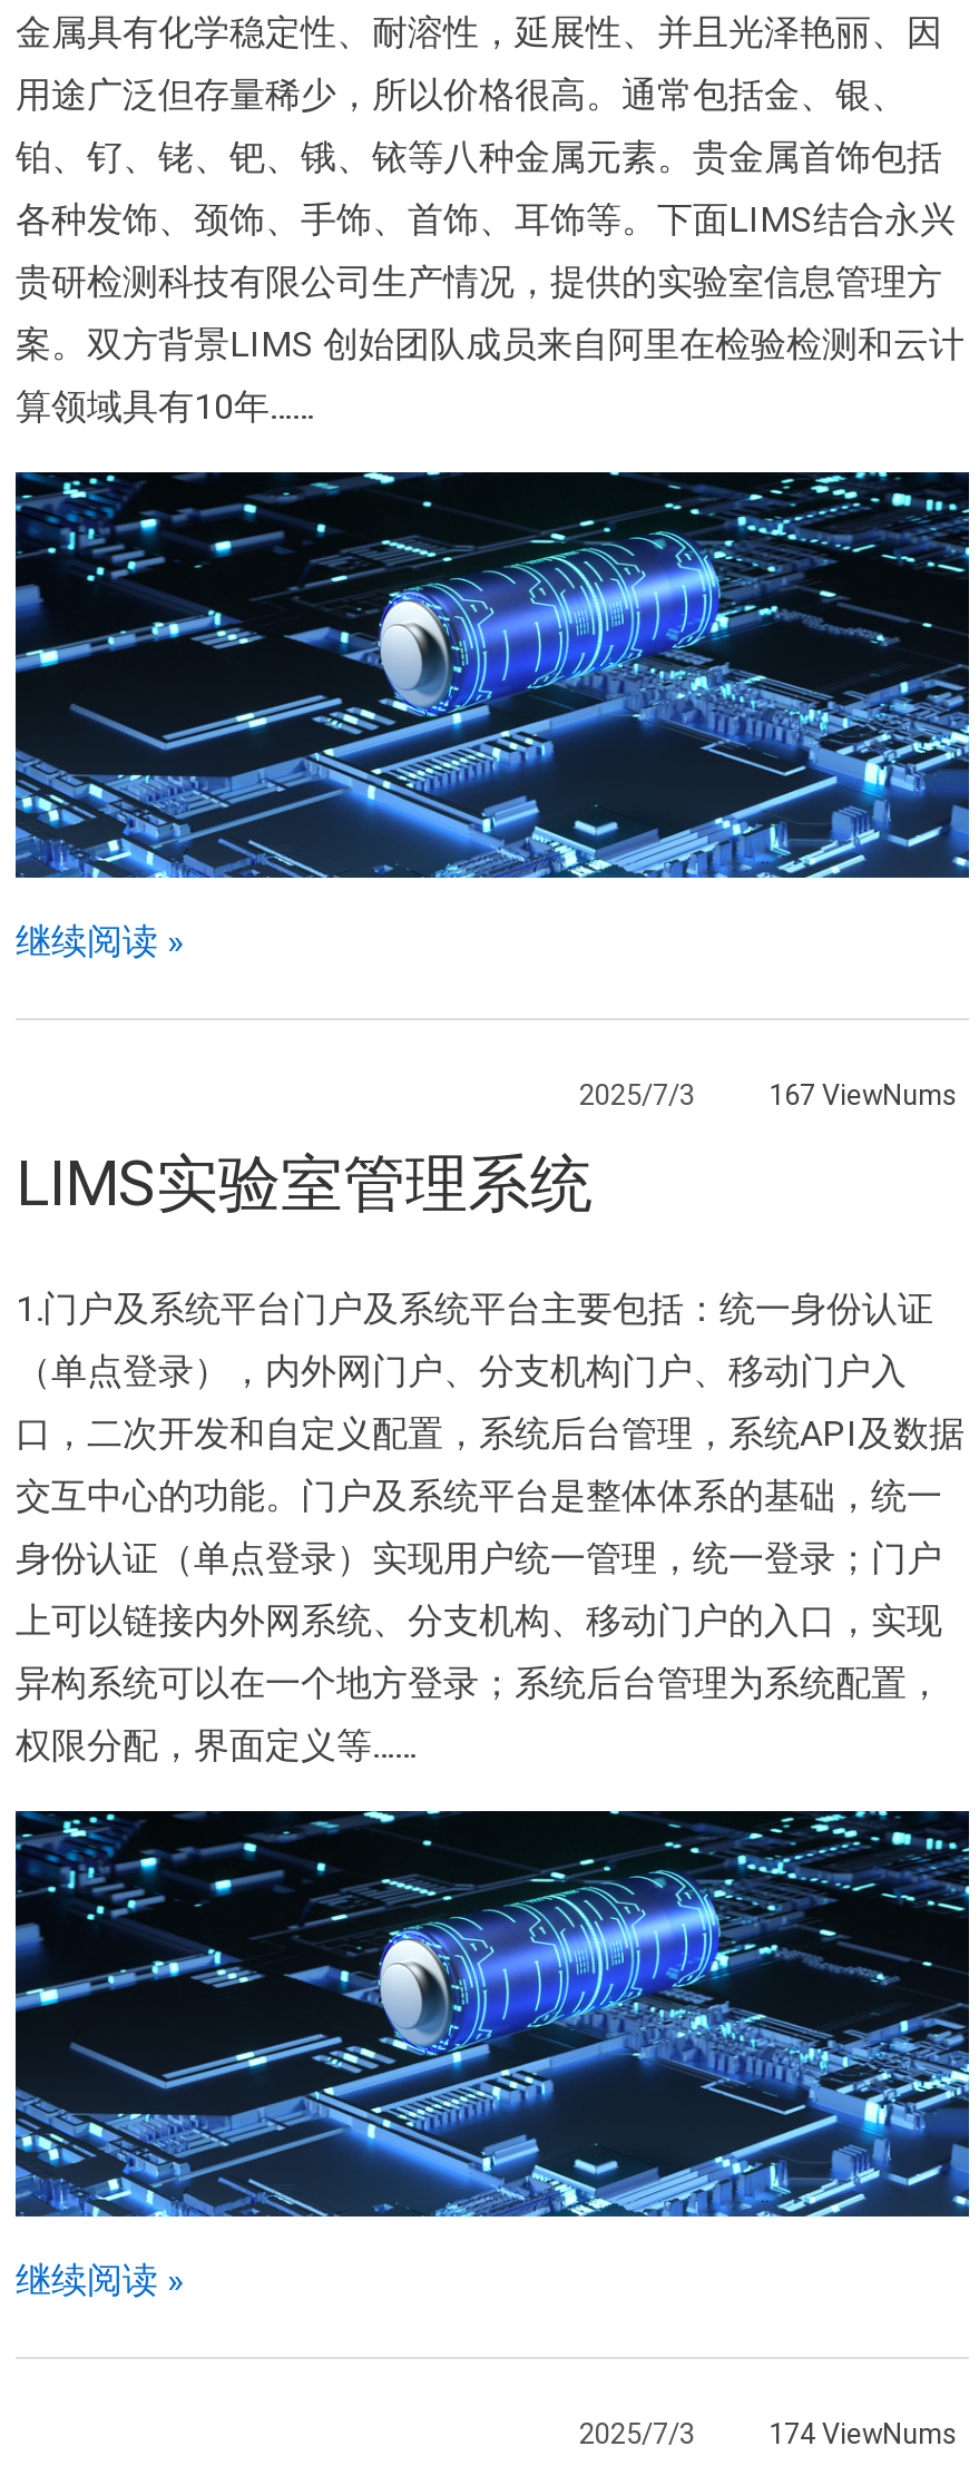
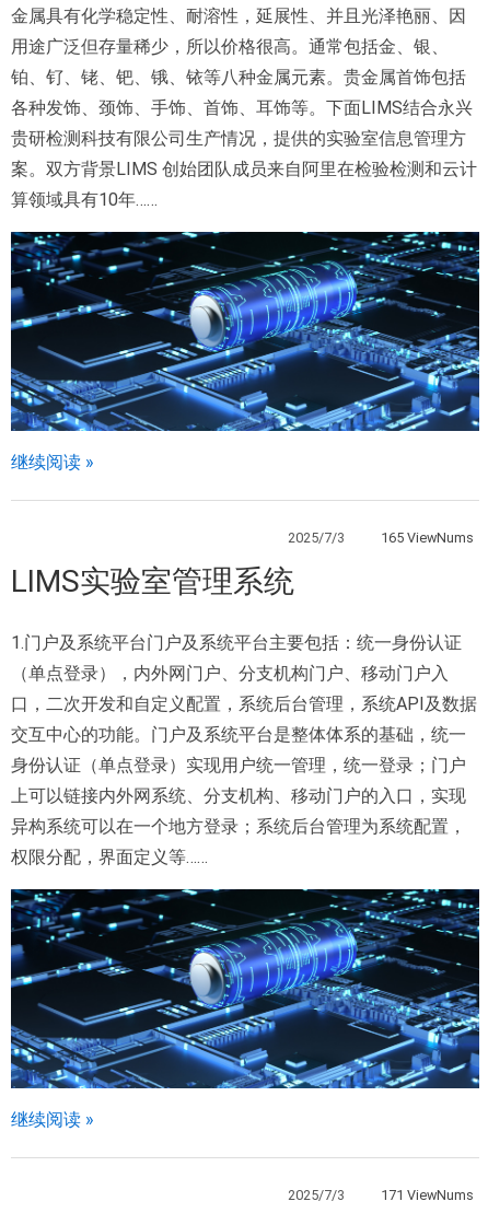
[768,1079,958,1112] 167 ViewNums -> [381,530,474,546] 165 ViewNums
[768,2418,958,2451] 174 ViewNums -> [381,1187,474,1204] 171 ViewNums

